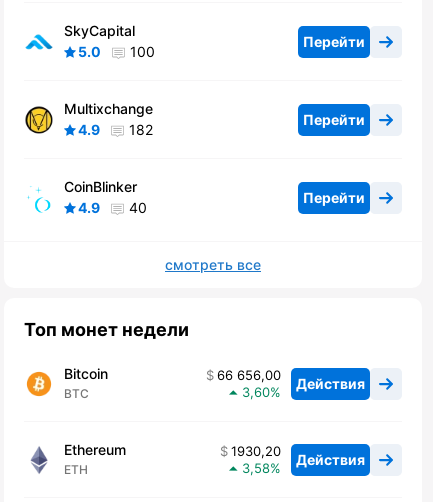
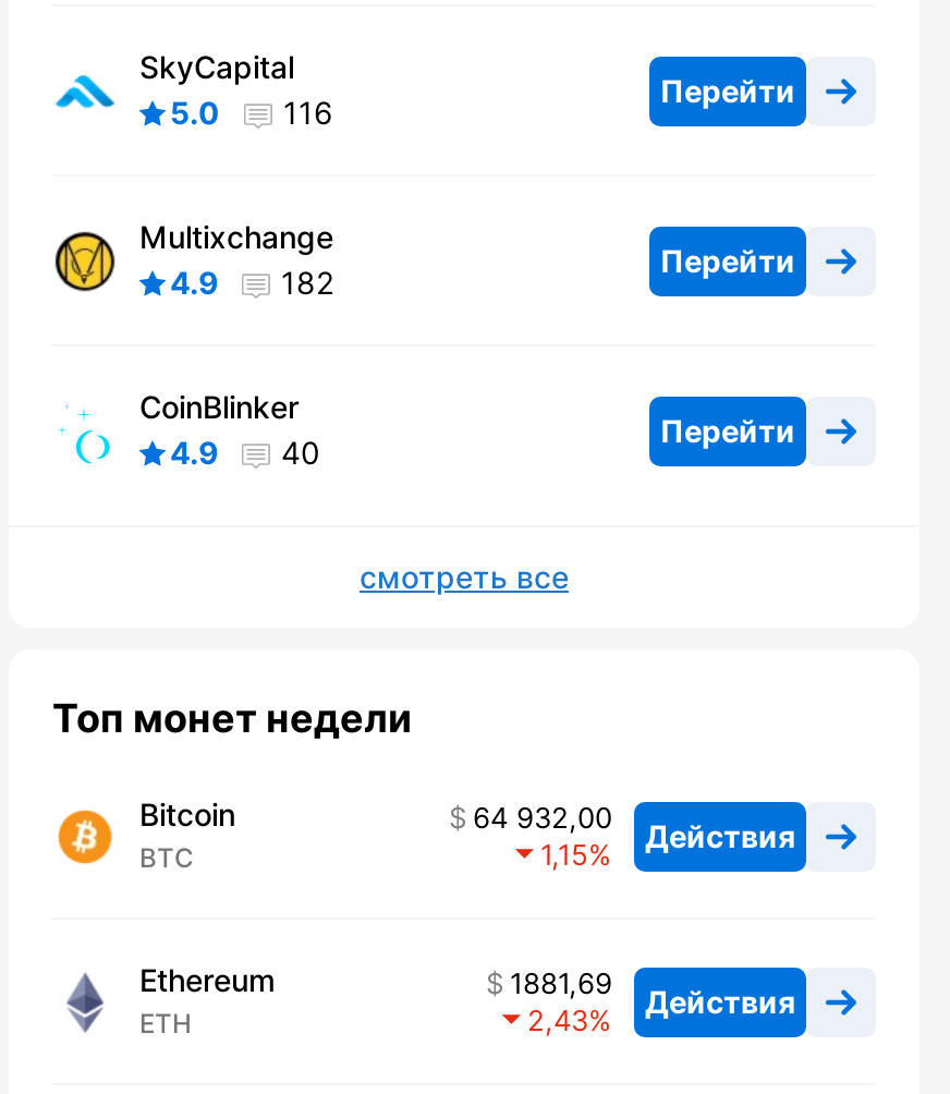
[78,43,155,60] 5.0 100 -> [170,95,333,132] 5.0 116
[217,367,365,392] 66 656,00 Действия -> [473,801,795,854] 64 932,00 Действия
[242,384,270,400] 3,60 -> [540,838,588,873] 1,15
[231,443,365,468] 1930,20 Действия -> [510,966,795,1020] 1881,69 Действия
[242,460,270,476] 3,58 -> [527,1003,588,1038] 2,43

